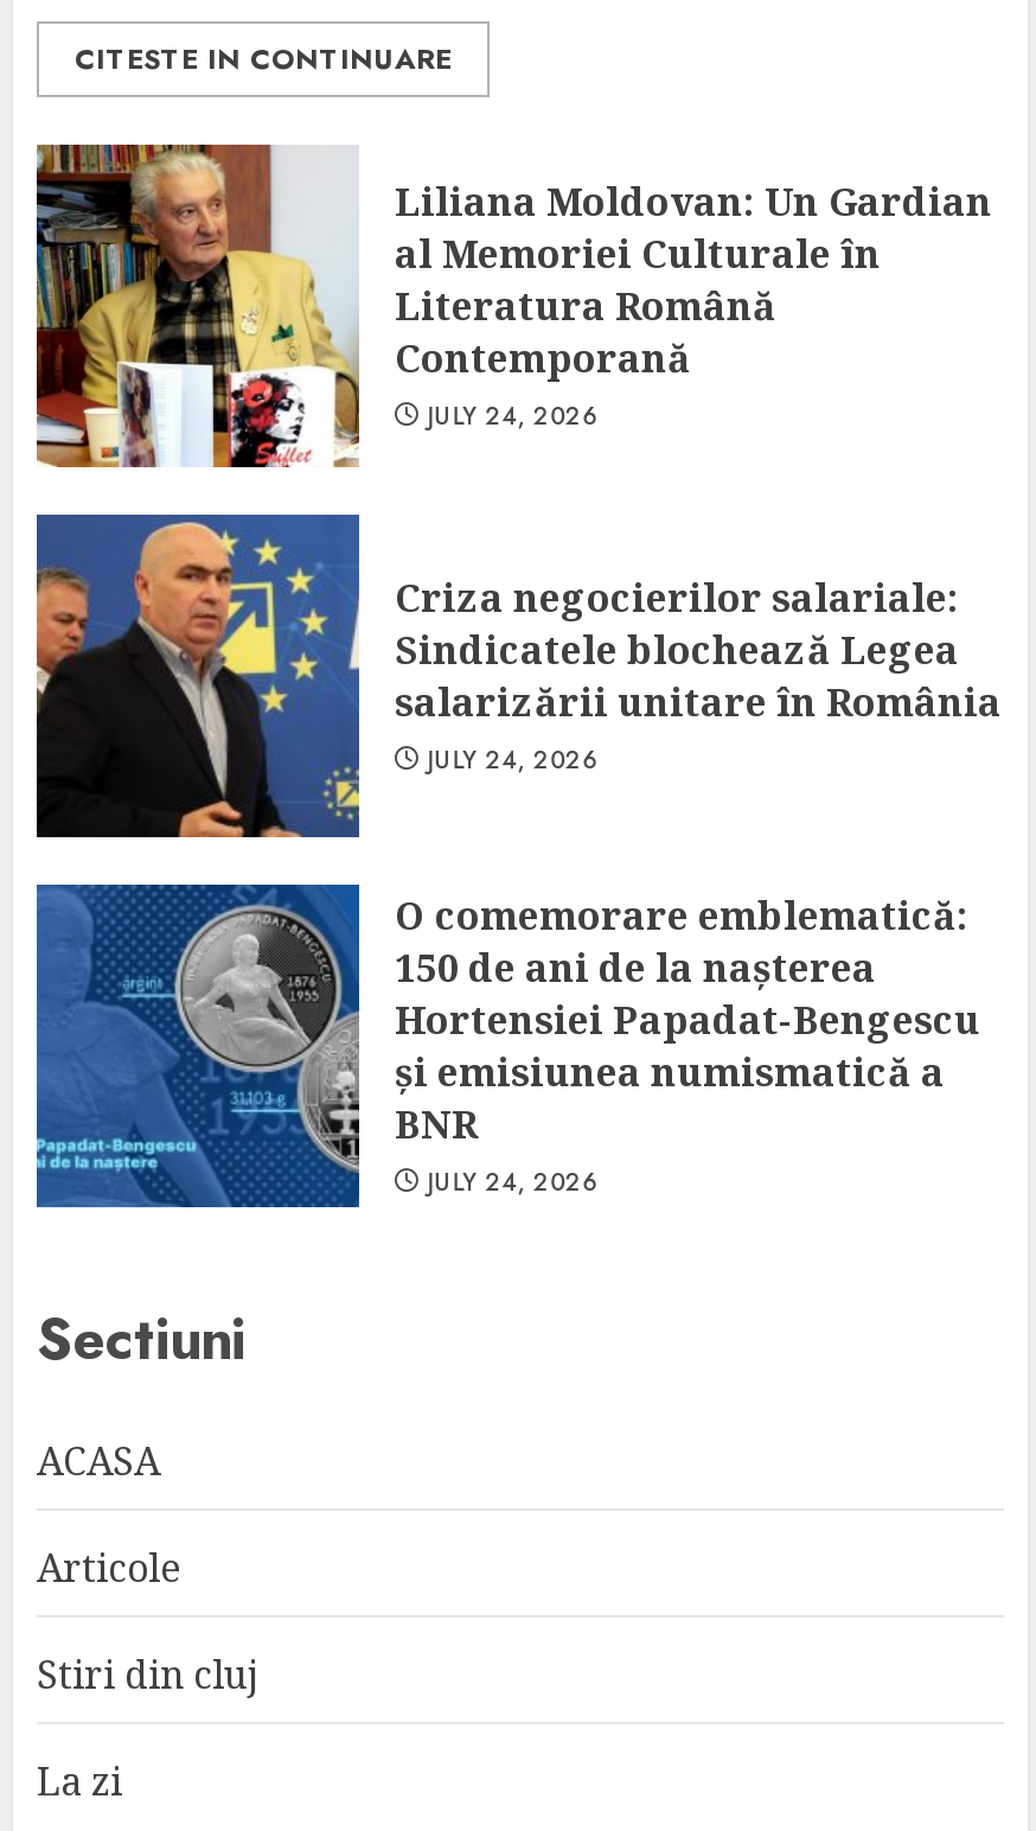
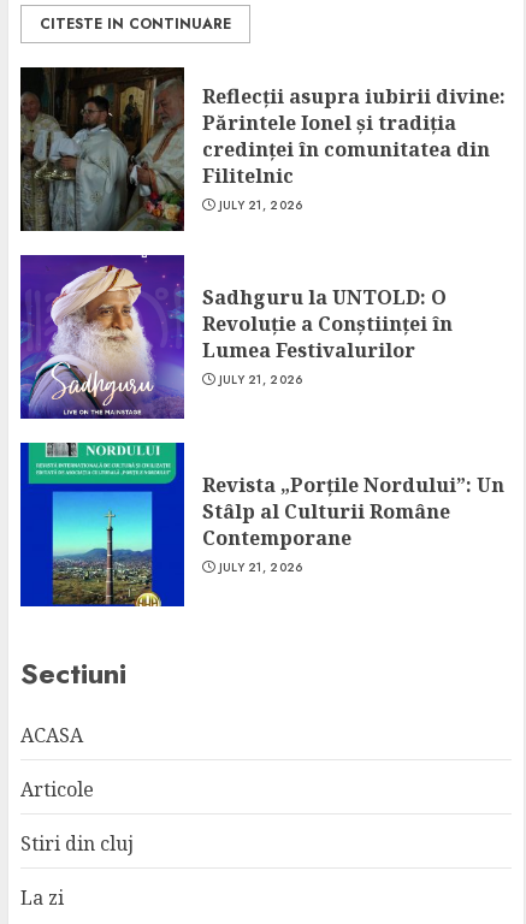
[34,142,992,470] [image] | Liliana Moldovan: Un Gardian | al Memoriei Culturale în | Literatura Română | Contemporană | JULY 24, 2026 -> [19,66,506,232] [image] | Reflecții asupra iubirii divine: | Părintele Ionel și tradiția | credinței în comunitatea din | Filitelnic | JULY 21, 2026
[34,515,1002,840] [image] | Criza negocierilor salariale: | Sindicatele blochează Legea | salarizării unitare în România | JULY 24, 2026 -> [19,255,453,420] [image] | Sadhguru la UNTOLD: O | Revoluție a Conștiinței în | Lumea Festivalurilor | JULY 21, 2026
[34,882,980,1210] [image] | O comemorare emblematică: | 150 de ani de la nașterea | Hortensiei Papadat-Bengescu | și emisiunea numismatică a | BNR | JULY 24, 2026 -> [19,442,504,608] [image] | Revista „Porțile Nordului”: Un | Stâlp al Culturii Române | Contemporane | JULY 21, 2026

